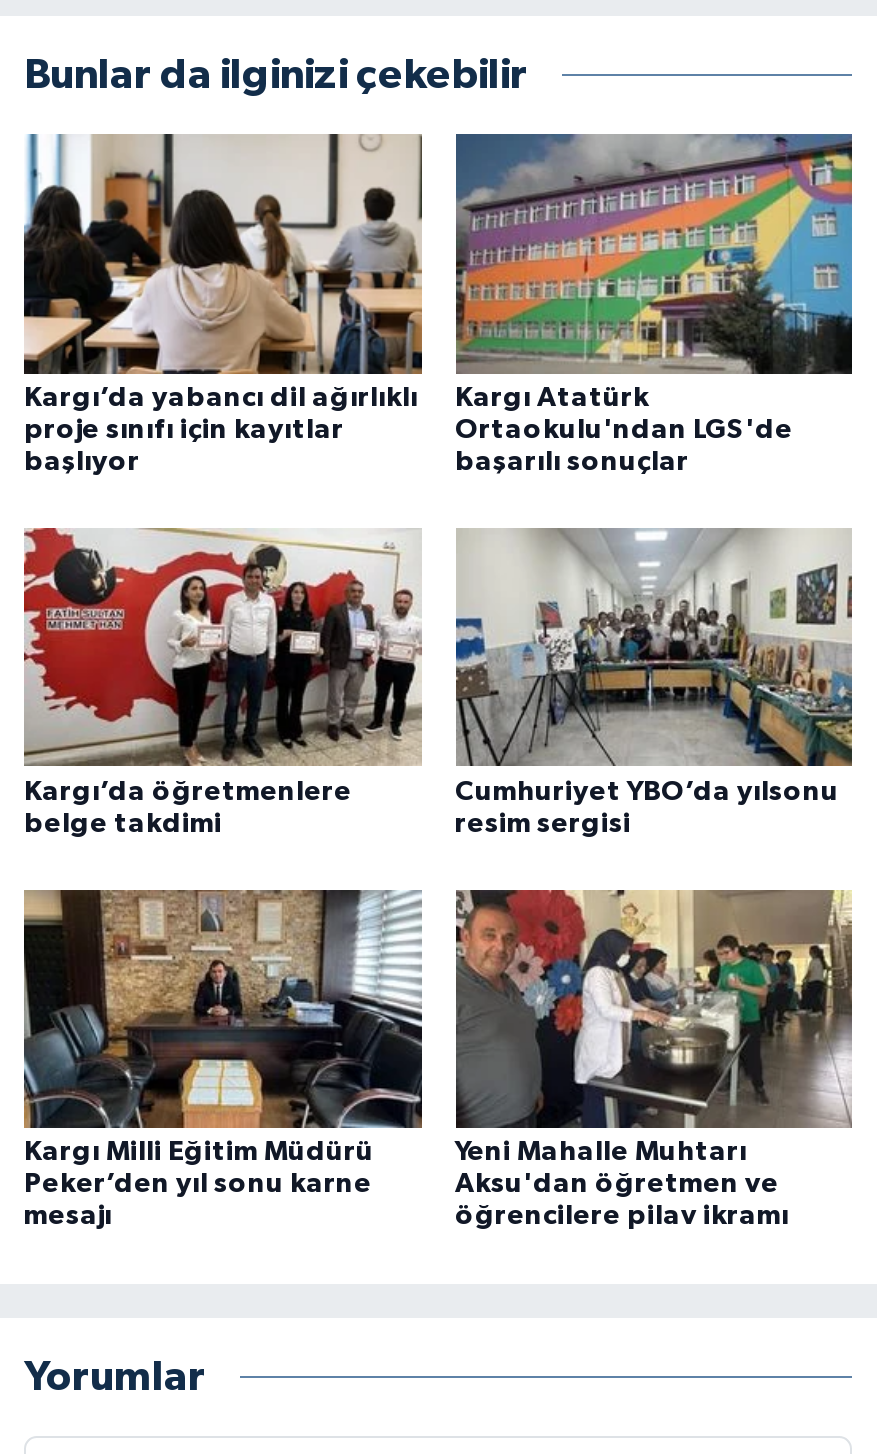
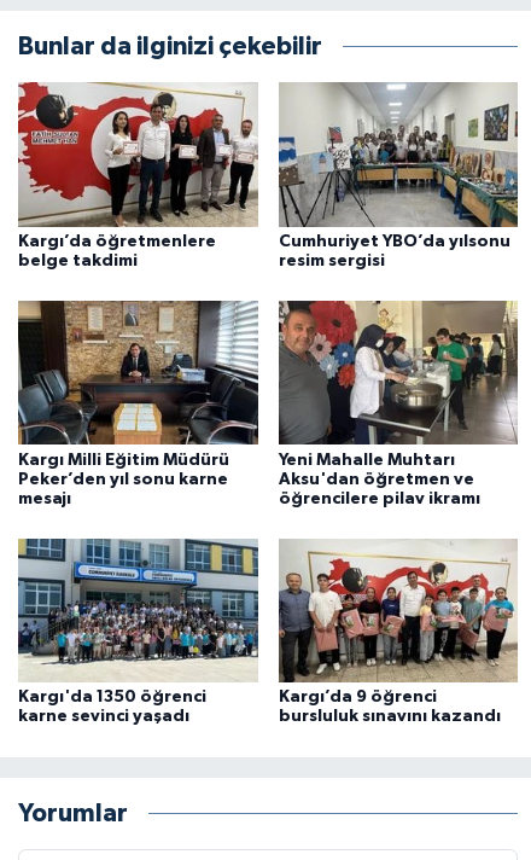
[22,132,424,476] [image] | Kargı’da yabancı dil ağırlıklı | proje sınıfı için kayıtlar | başlıyor -> none
[454,134,854,476] [image] | Kargı Atatürk | Ortaokulu'ndan LGS'de | başarılı sonuçlar -> none
moved [20,526,839,1231] -> [16,81,510,507]: [image] | Kargı’da öğretmenlere | belge takdimi | ... | Aksu'dan öğretmen ve | öğrencilere pilav ikramı
none -> [17,537,258,725] [image] | Kargı'da 1350 öğrenci | karne sevinci yaşadı
none -> [278,539,518,725] [image] | Kargı’da 9 öğrenci | bursluluk sınavını kazandı

